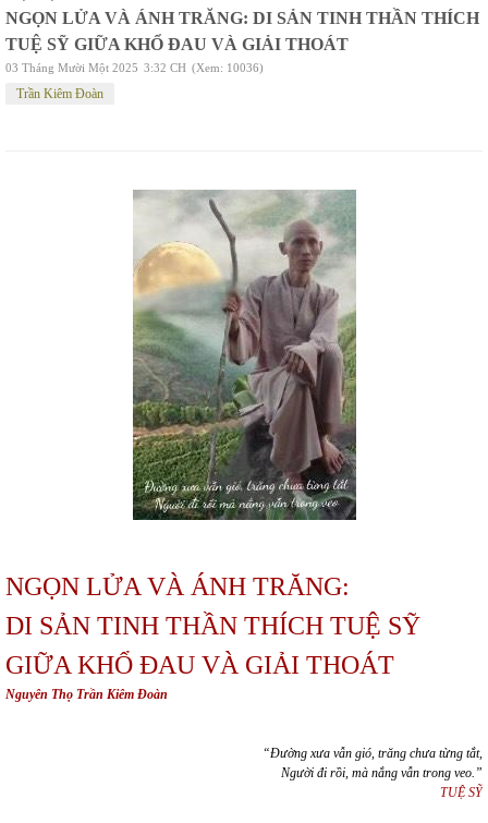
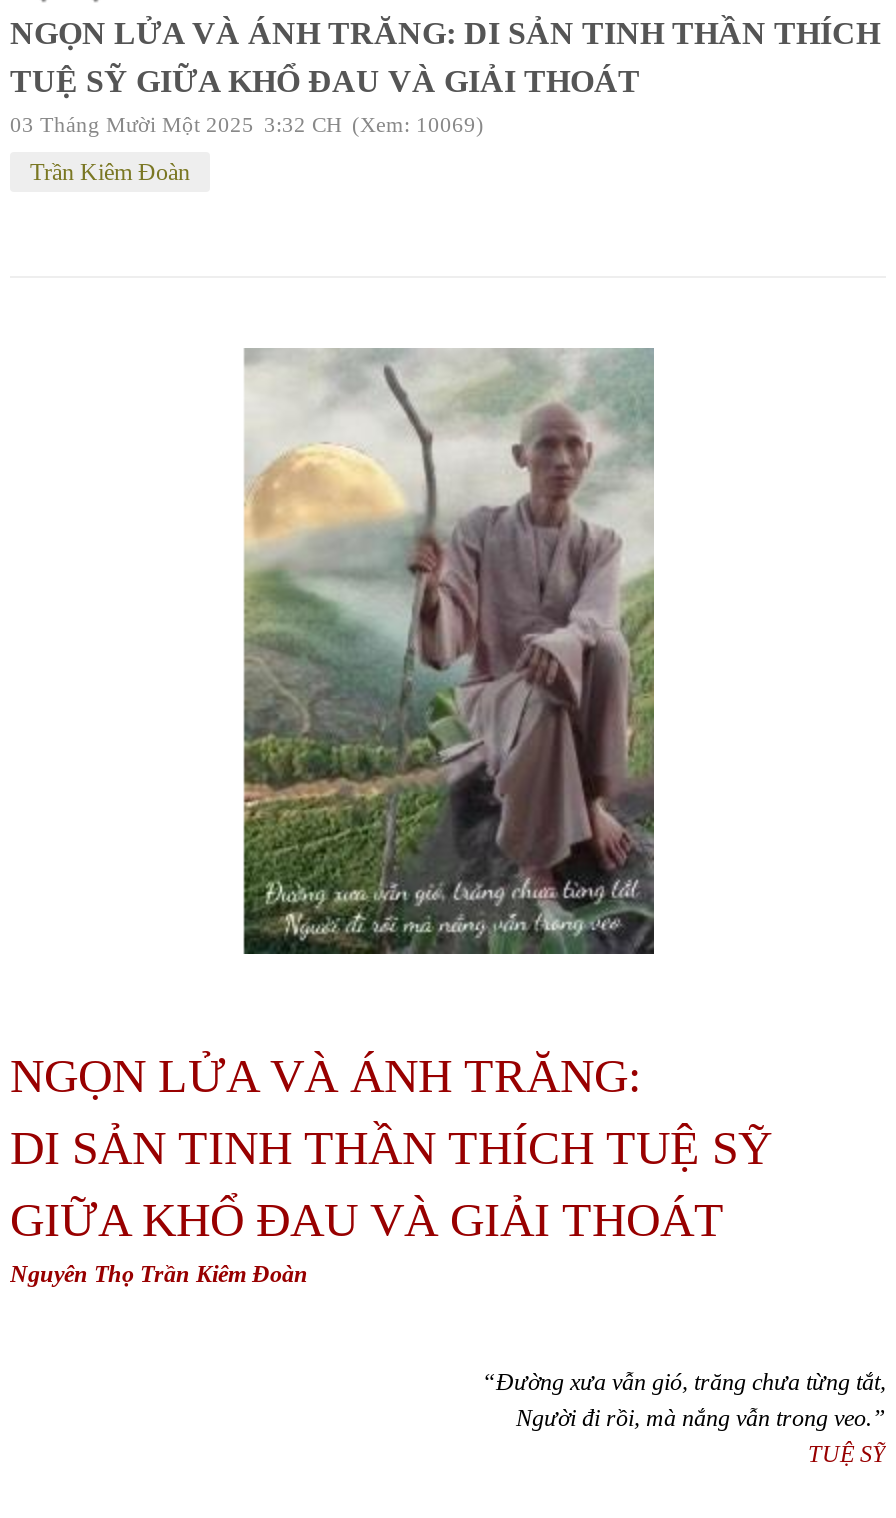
[5,61,264,74] 03 Tháng Mười Một 2025 3:32 CH (Xem: 10036) -> [10,112,484,136] 03 Tháng Mười Một 2025 3:32 CH (Xem: 10069)

